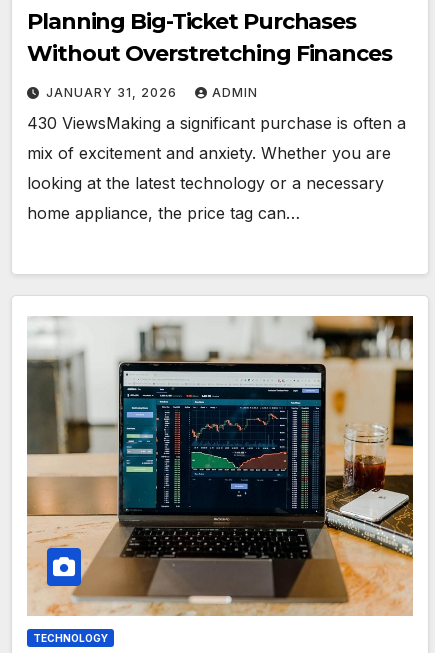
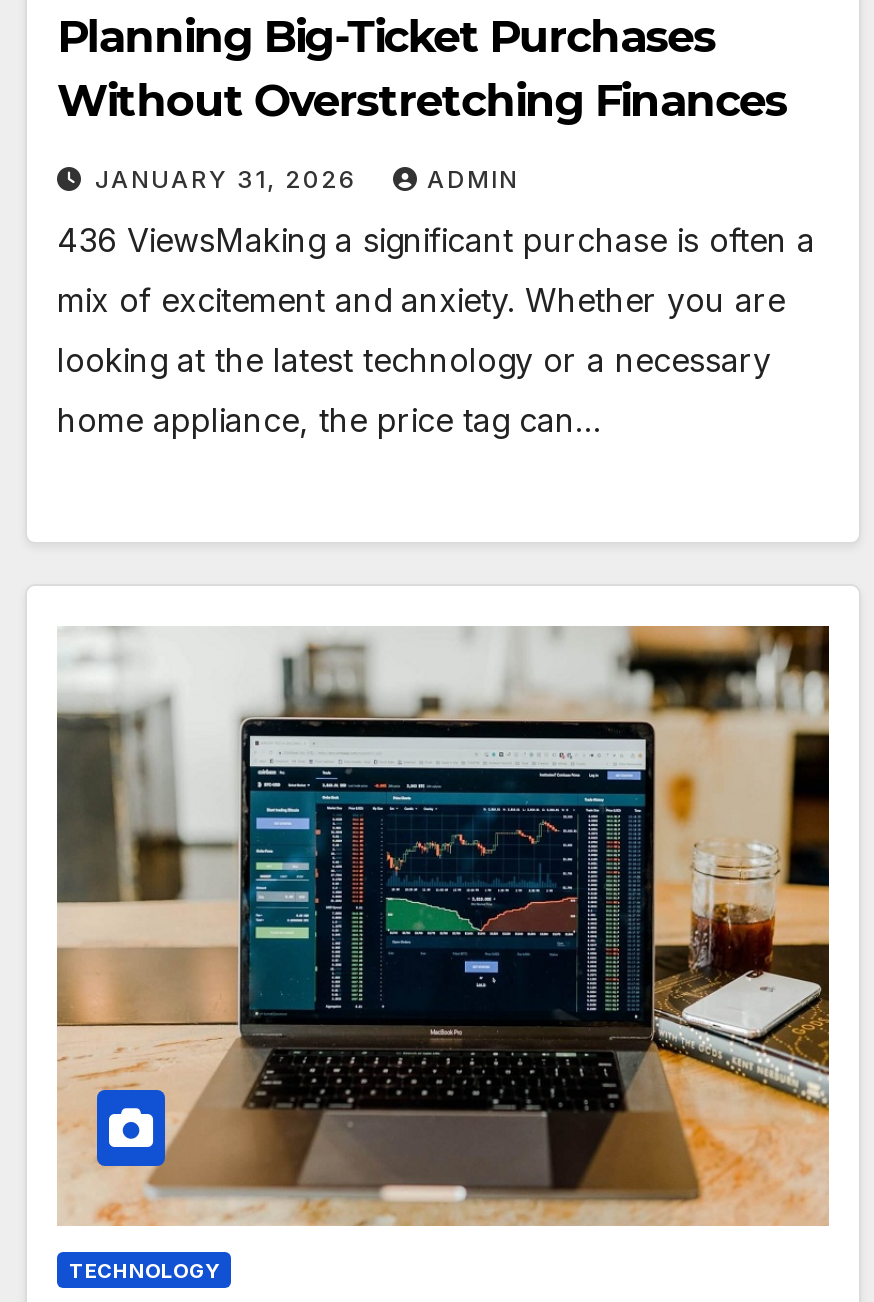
[27,113,406,133] 430 ViewsMaking a significant purchase is often a -> [57,221,815,261] 436 ViewsMaking a significant purchase is often a

